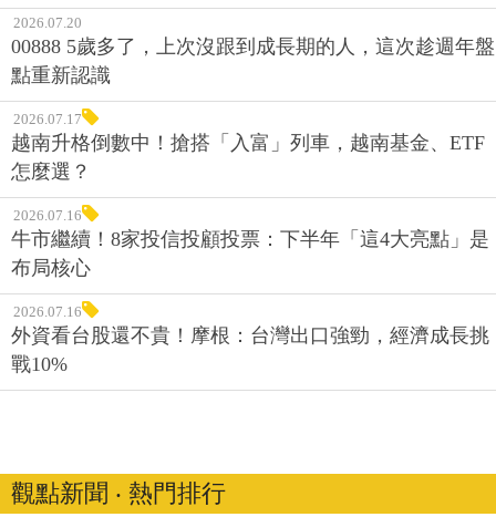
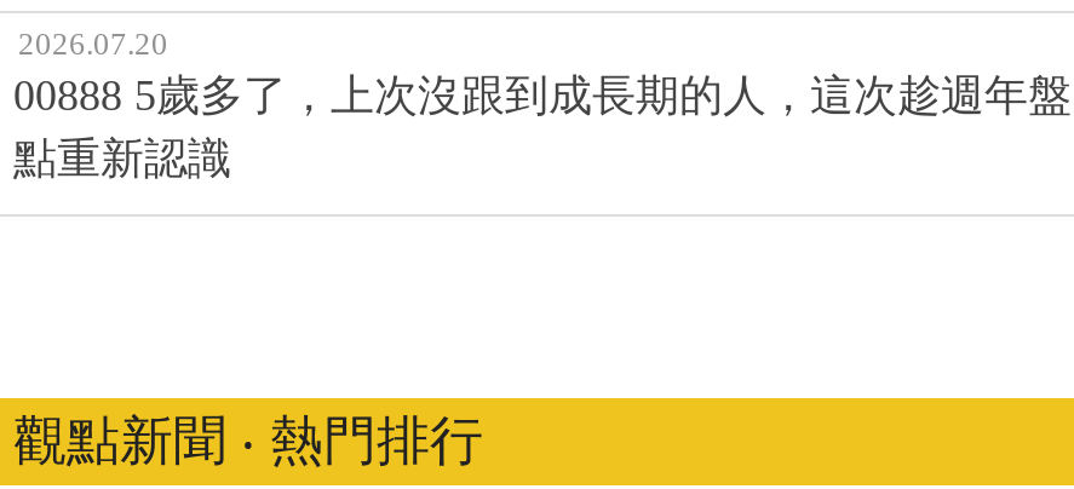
[11,111,489,376] 2026.07.17 | 越南升格倒數中！搶搭「入富」列車，越南基金、ETF | 怎麼選？ | 2026.07.16 | 牛市繼續！8家投信投顧投票：下半年「這4大亮點」是 | 布局核心 | 2026.07.16 | 外資看台股還不貴！摩根：台灣出口強勁，經濟成長挑 | 戰10% -> none

